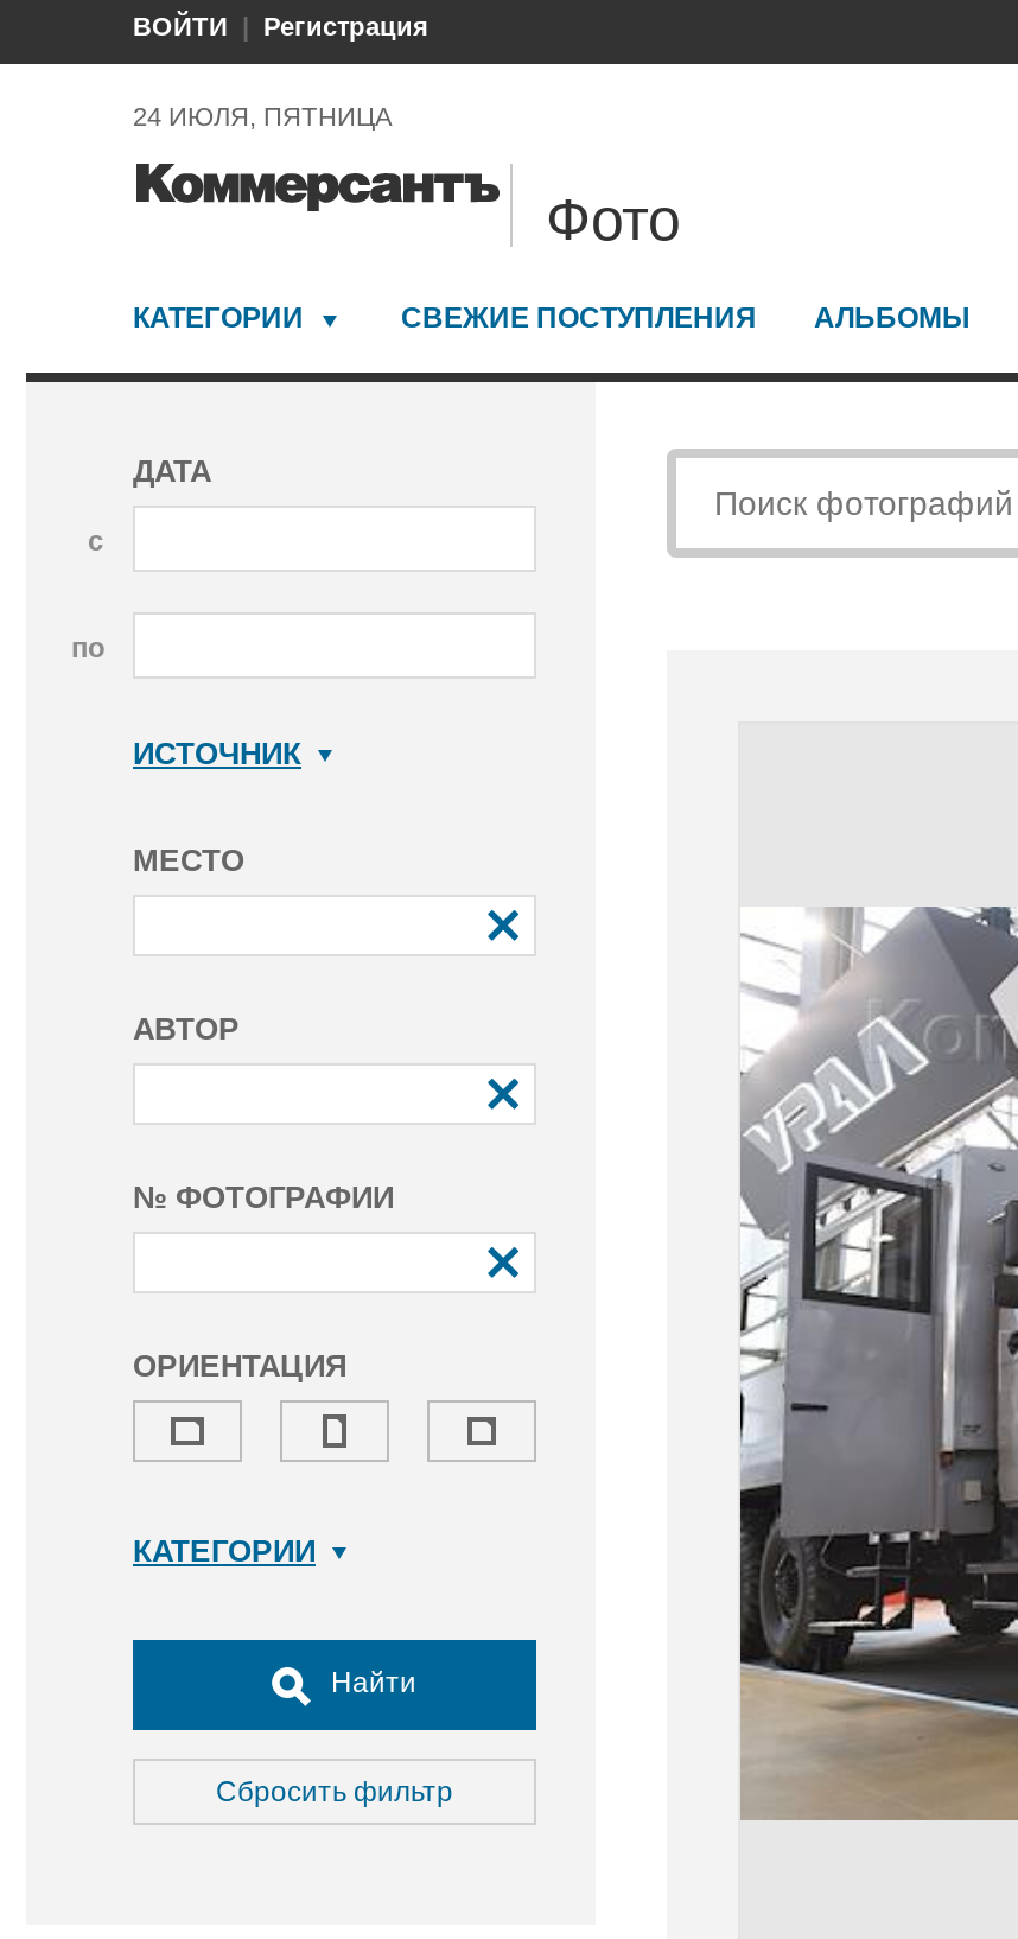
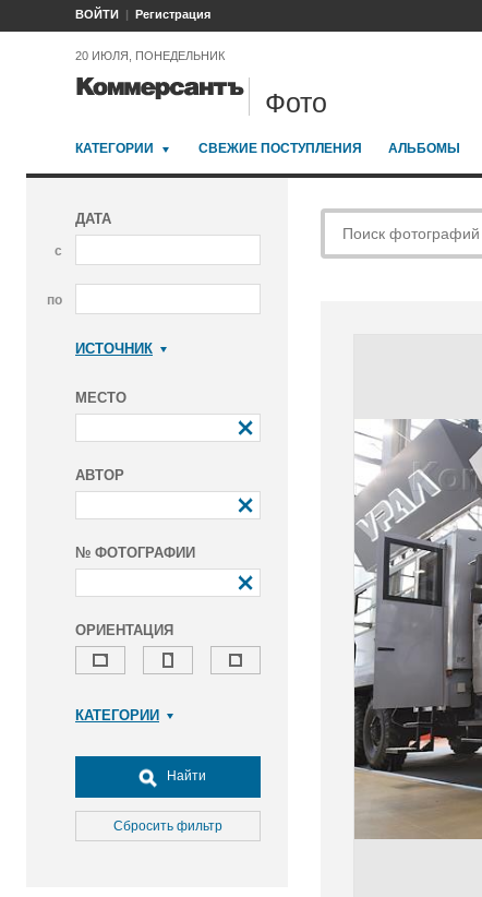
[133,102,392,131] 24 ИЮЛЯ, ПЯТНИЦА -> [75,49,225,62] 20 ИЮЛЯ, ПОНЕДЕЛЬНИК

